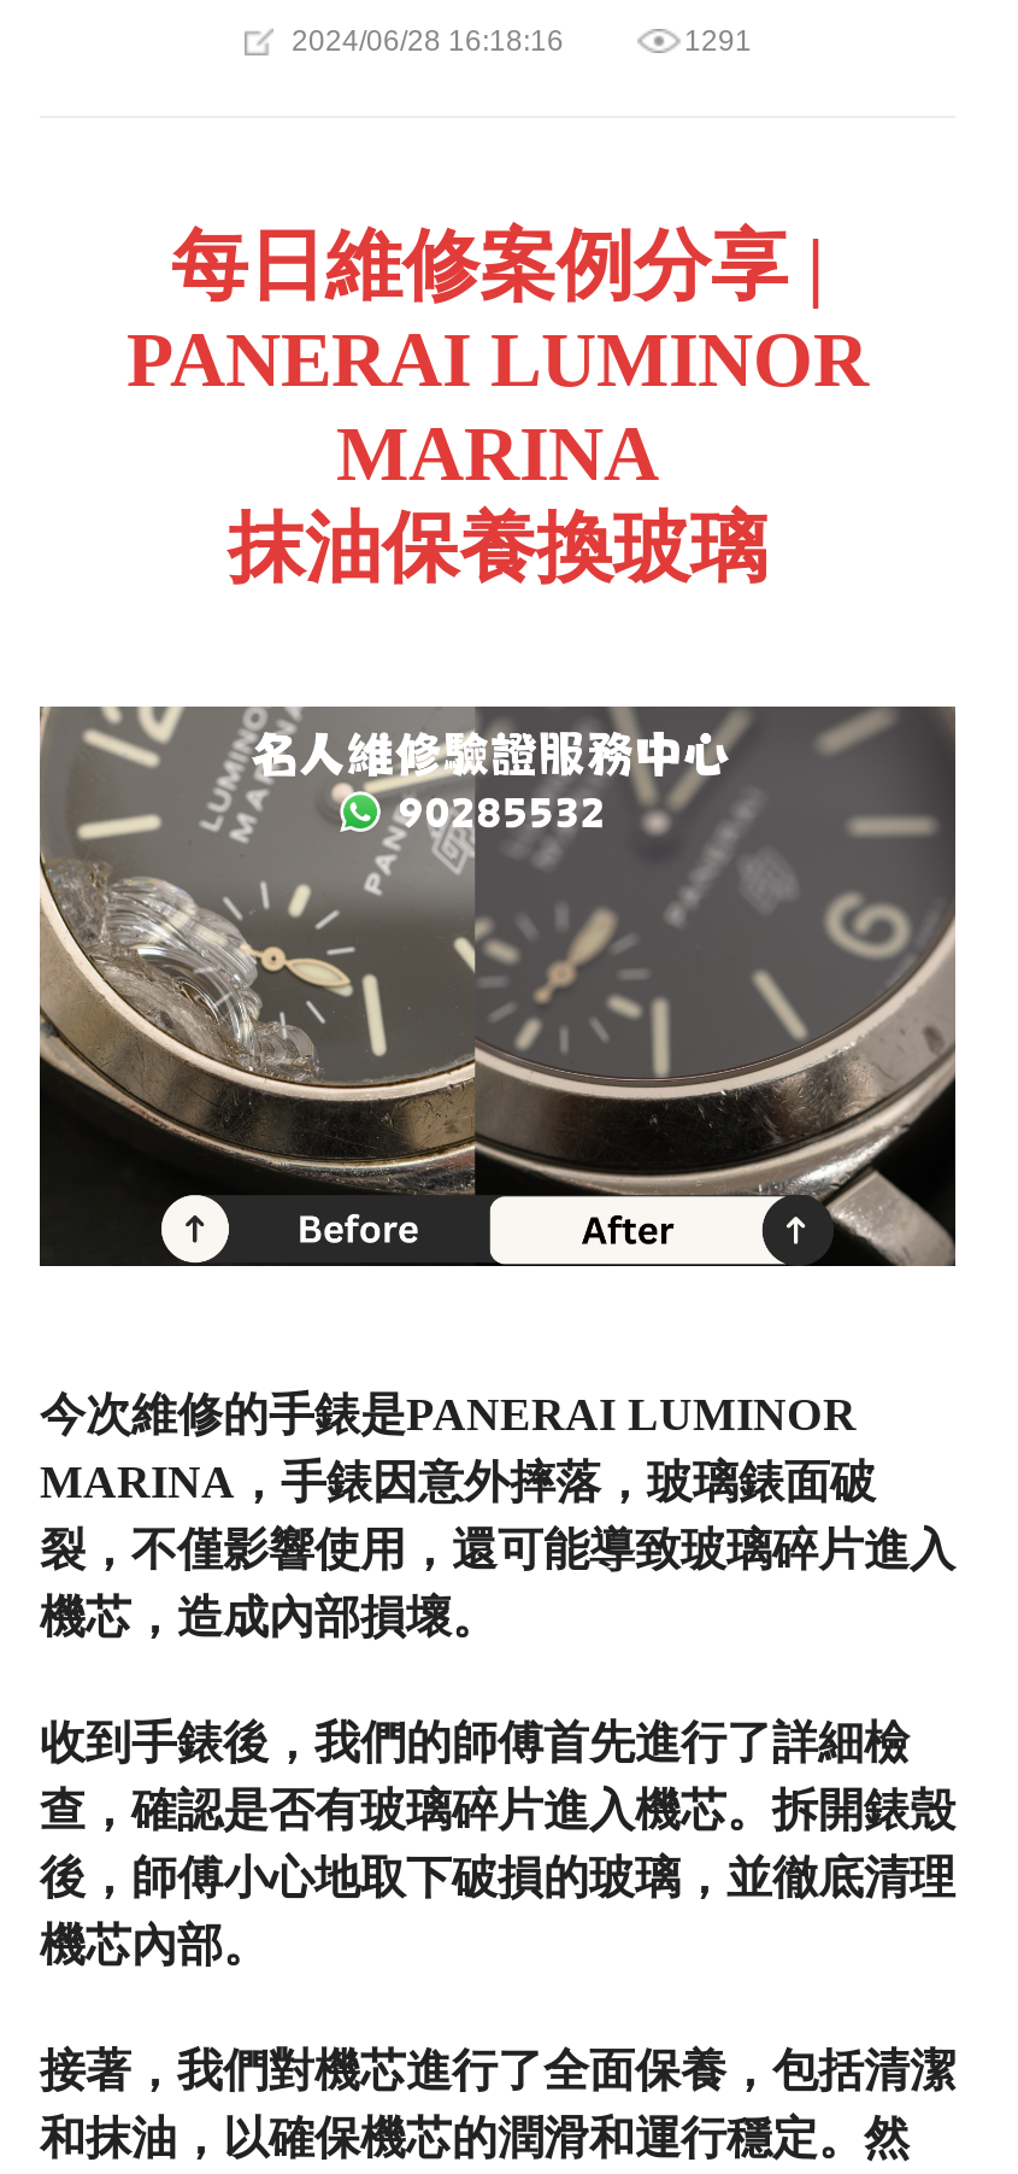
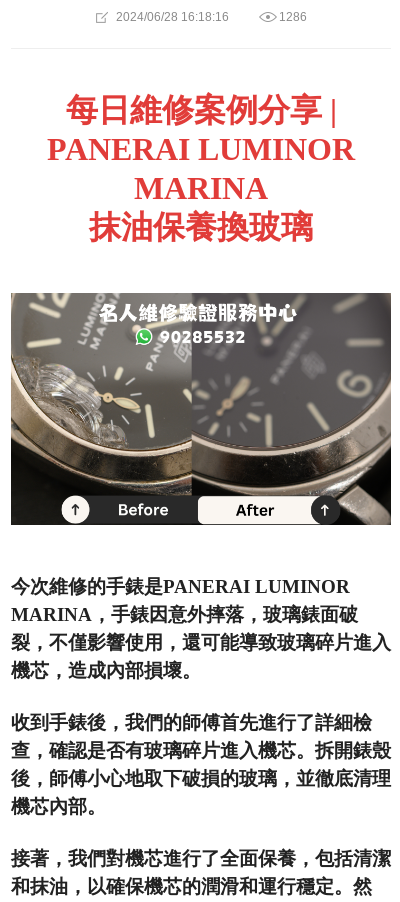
[684,24,752,58] 1291 -> [278,10,306,24] 1286

